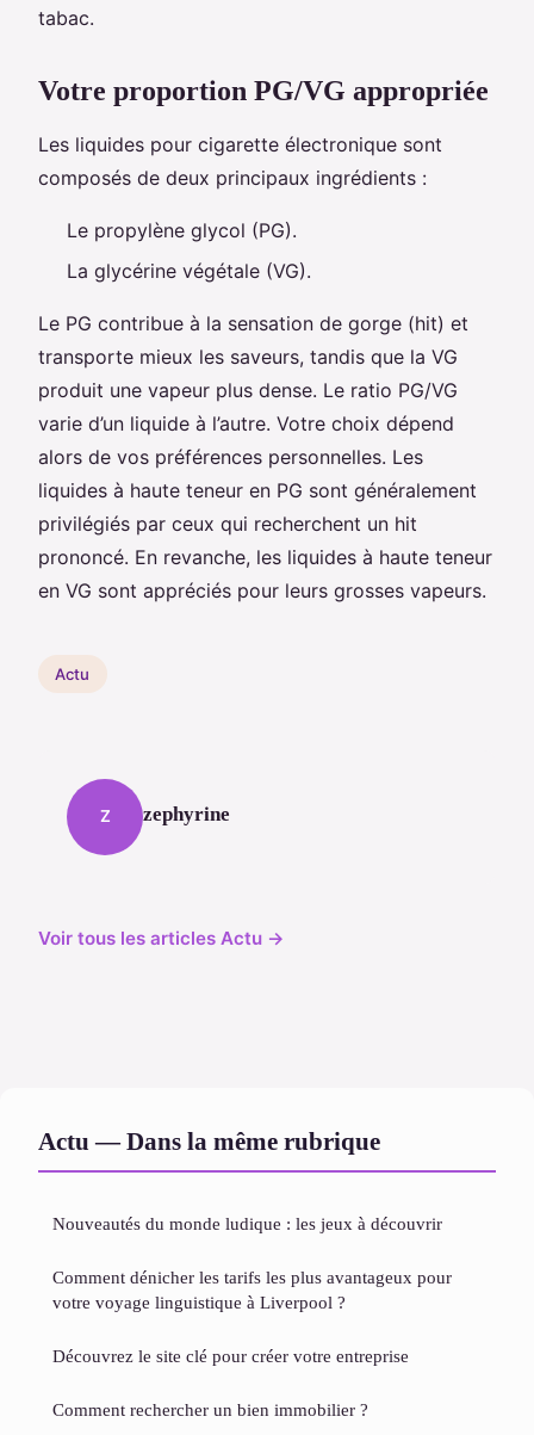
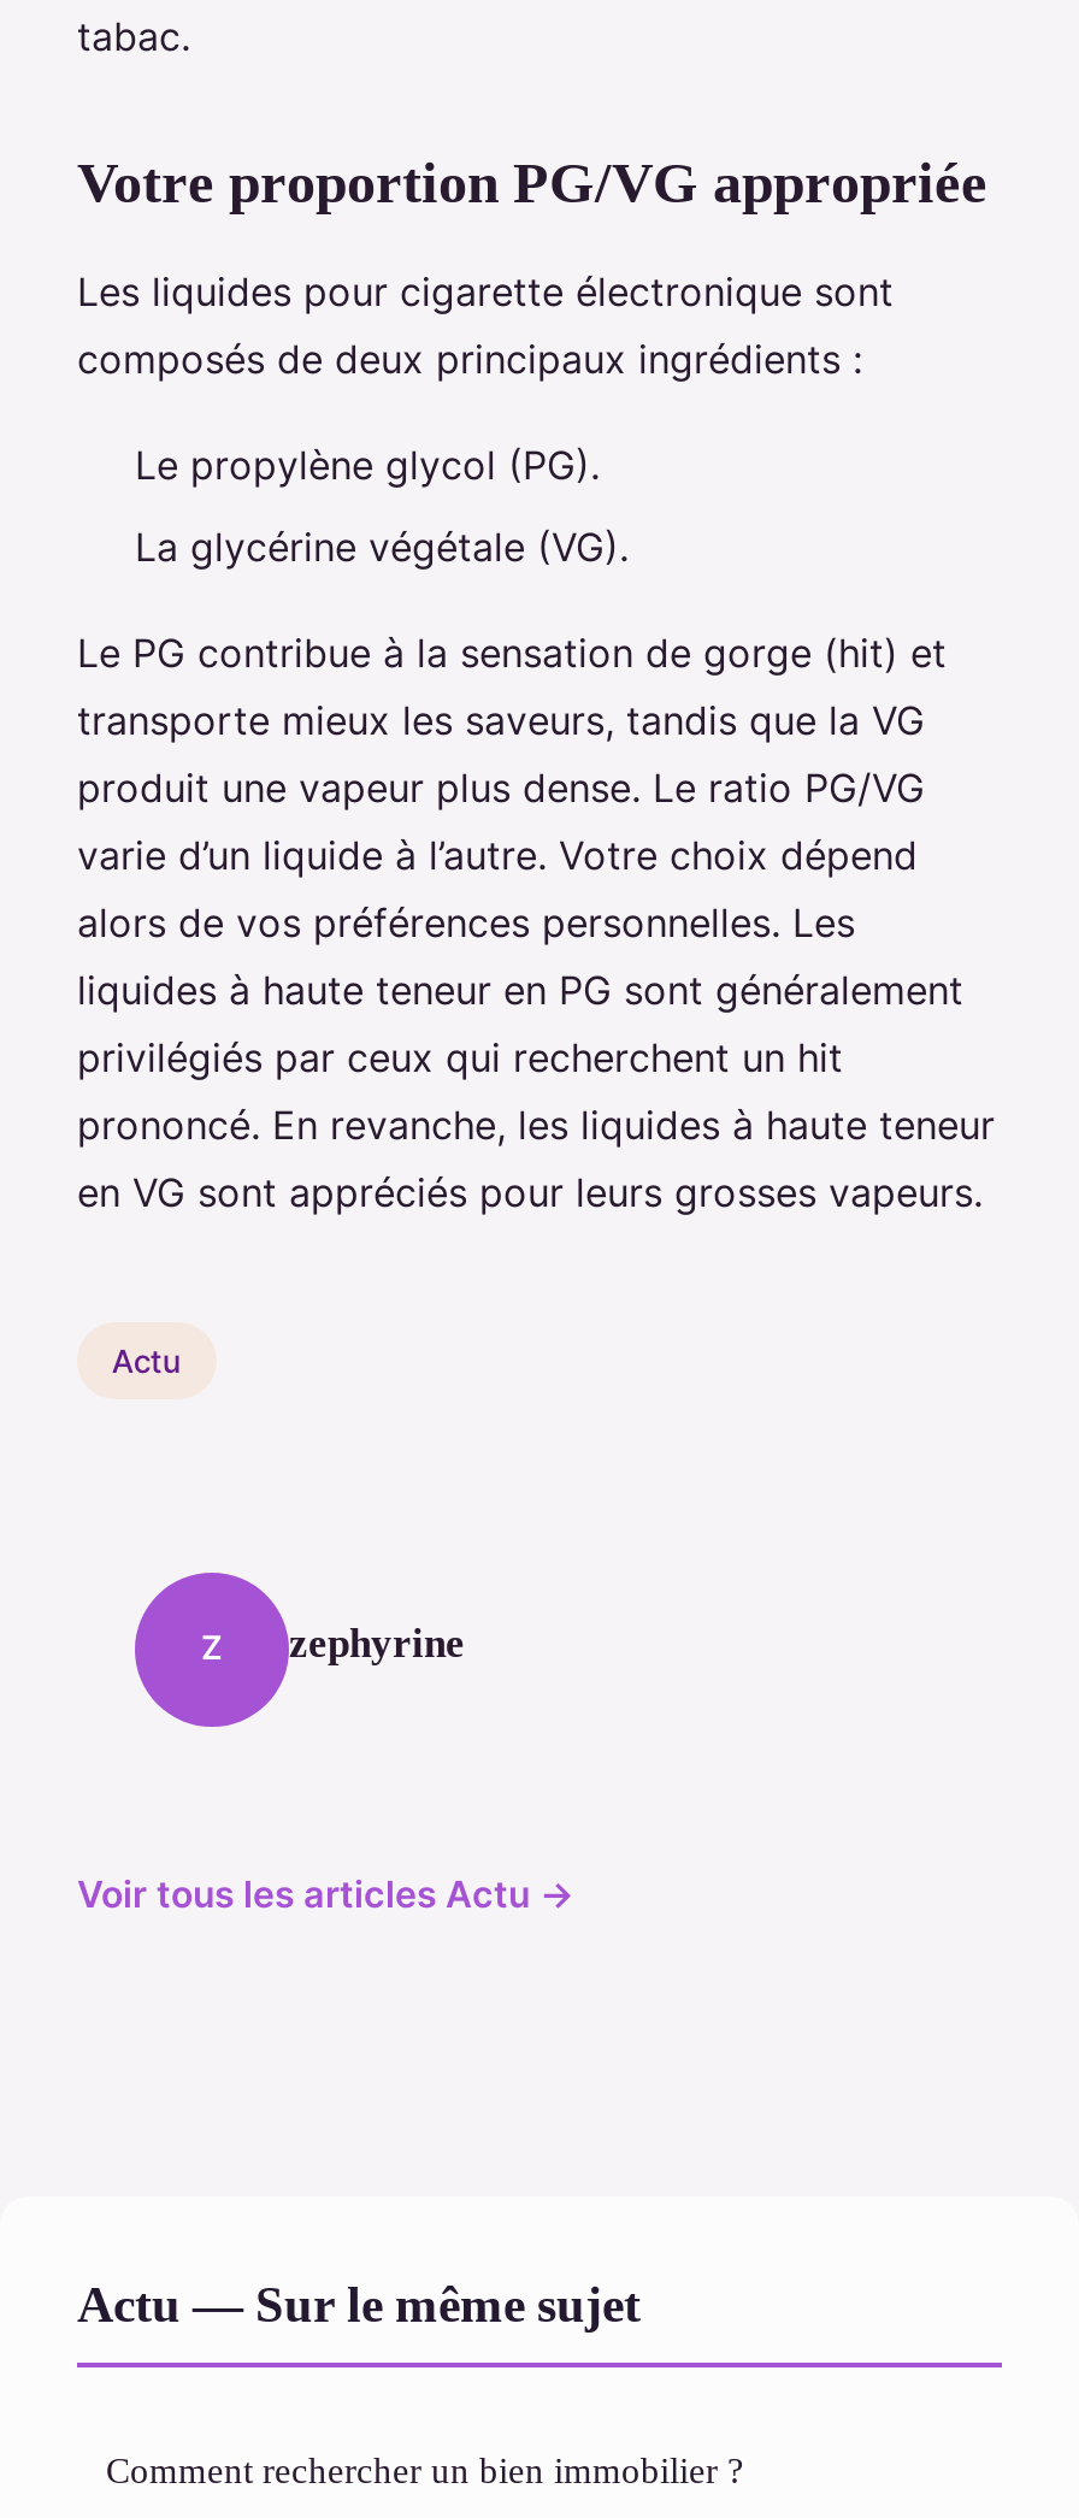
[38,1127,452,1366] Actu — Dans la même rubrique | Nouveautés du monde ludique : les jeux à découvrir | Comment dénicher les tarifs les plus avantageux pour | votre voyage linguistique à Liverpool ? | Découvrez le site clé pour créer votre entreprise -> [77,2275,641,2331] Actu — Sur le même sujet

